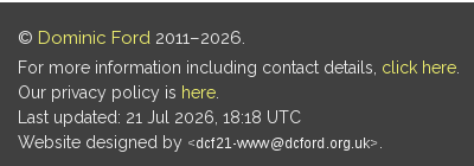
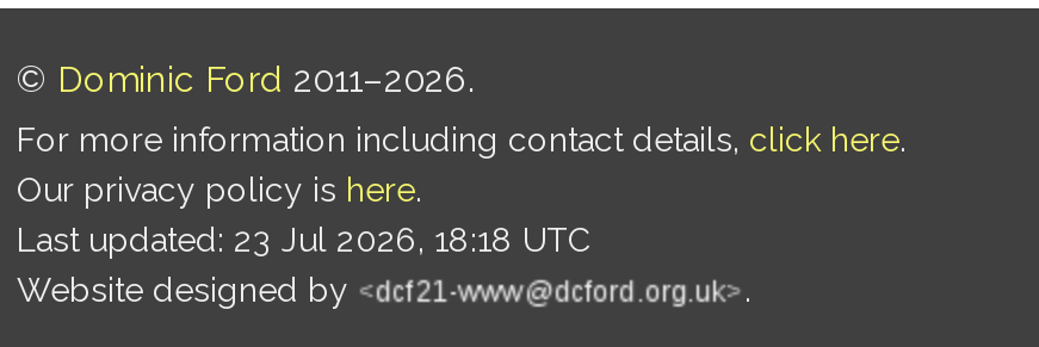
[18,108,301,127] Last updated: 21 Jul 2026, 18:18 UTC -> [17,220,592,258] Last updated: 23 Jul 2026, 18:18 UTC

